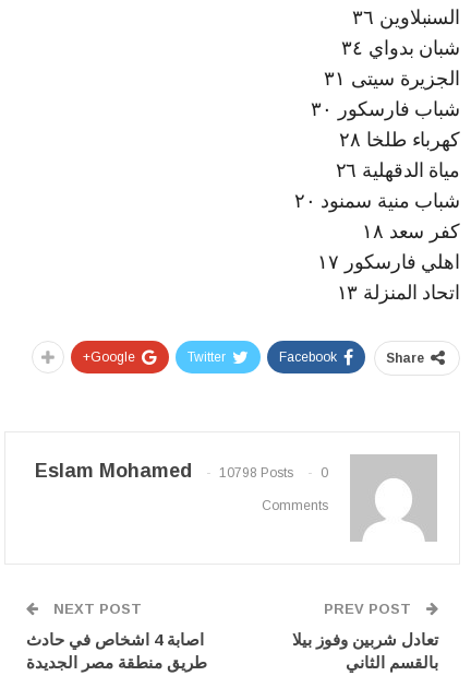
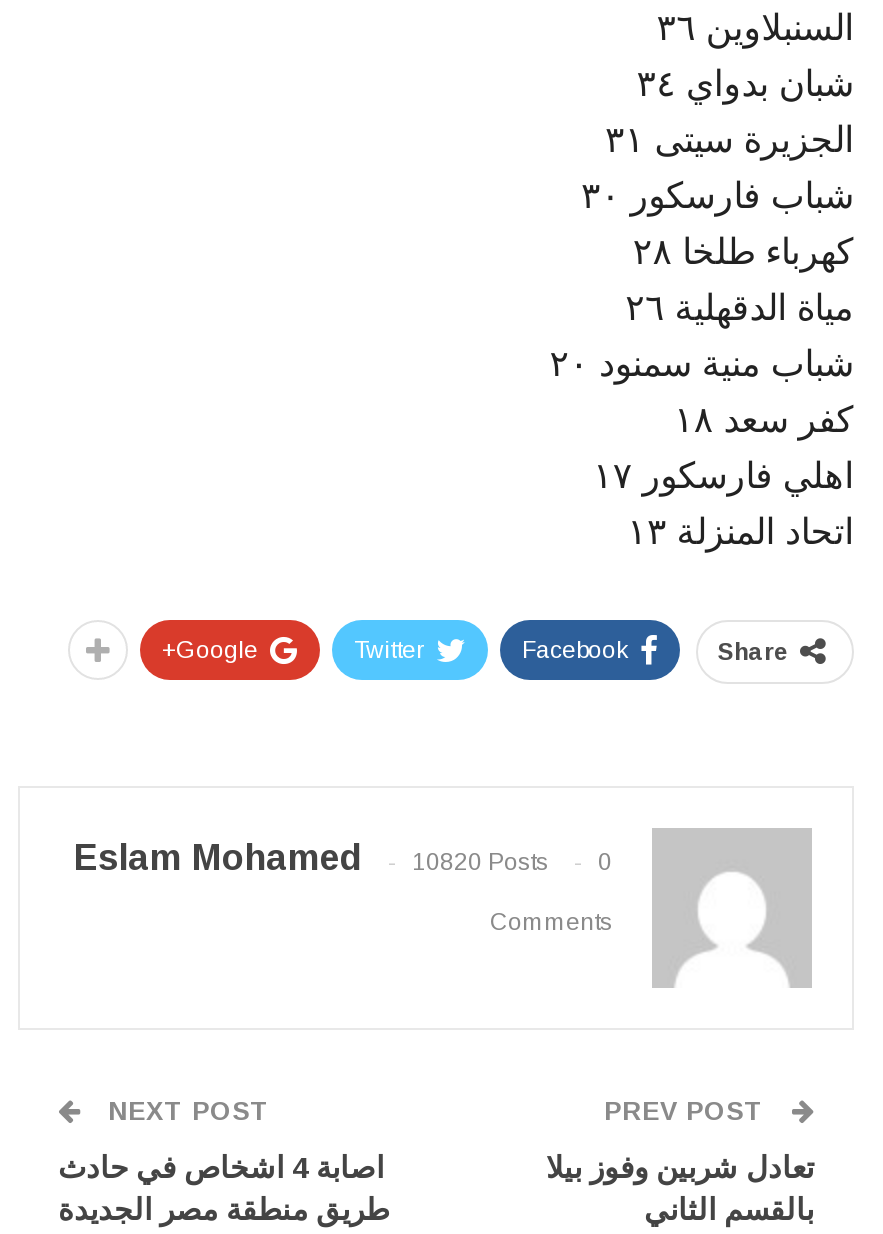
[35,460,328,482] Eslam Mohamed 10798 Posts 0 -> [74,839,612,879] Eslam Mohamed 10820 Posts 0

